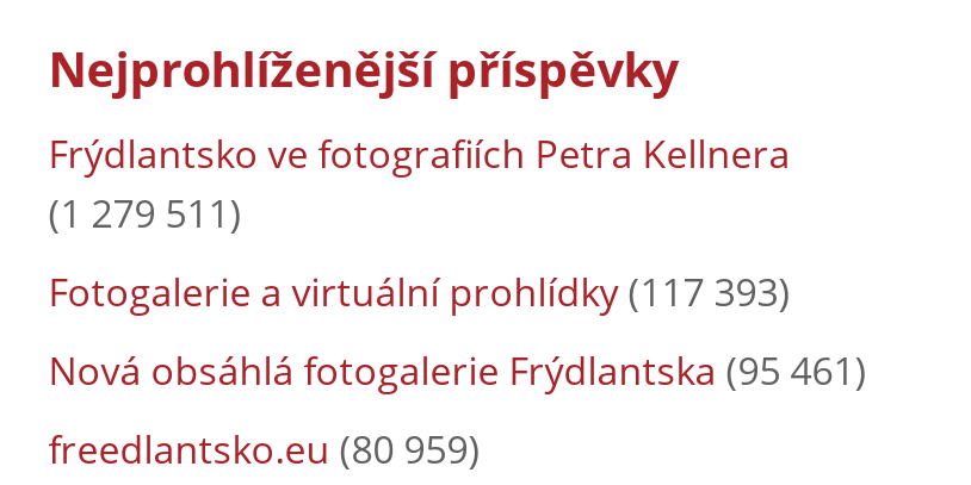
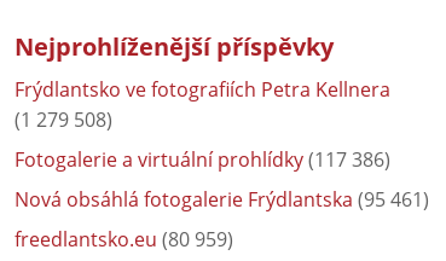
[48,186,242,238] (1 279 511) -> [14,106,112,132] (1 279 508)
[48,265,790,317] Fotogalerie a virtuální prohlídky (117 393) -> [14,146,390,172] Fotogalerie a virtuální prohlídky (117 386)

